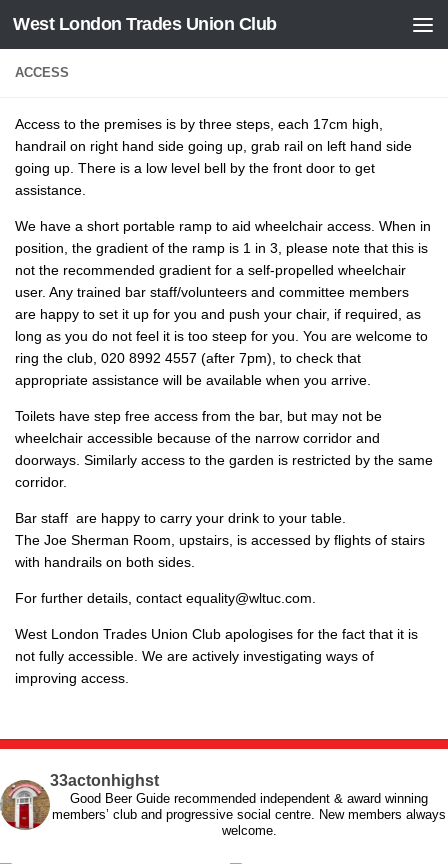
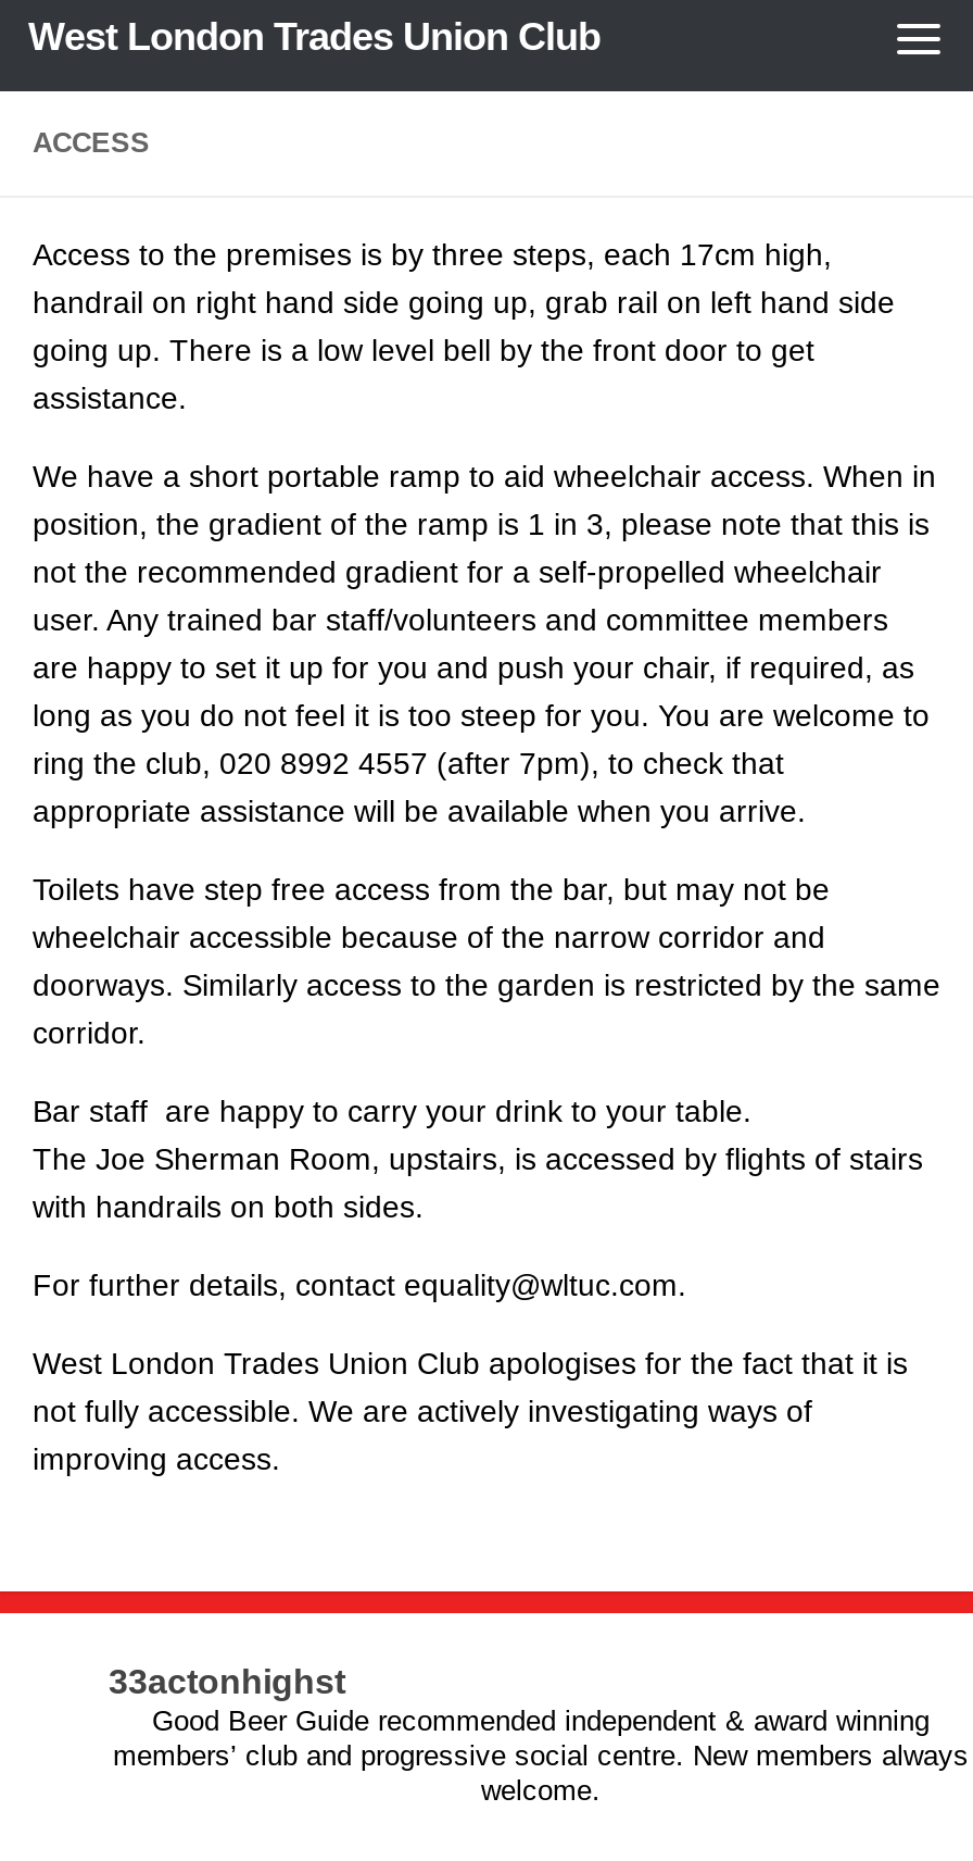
[3,779,51,831] [image] -> none

